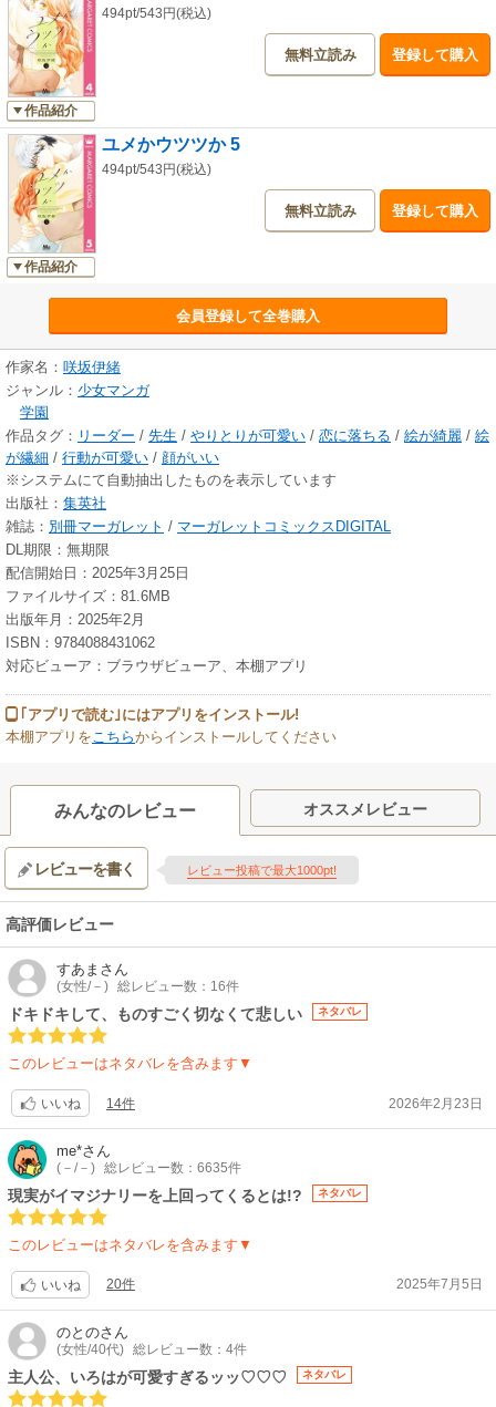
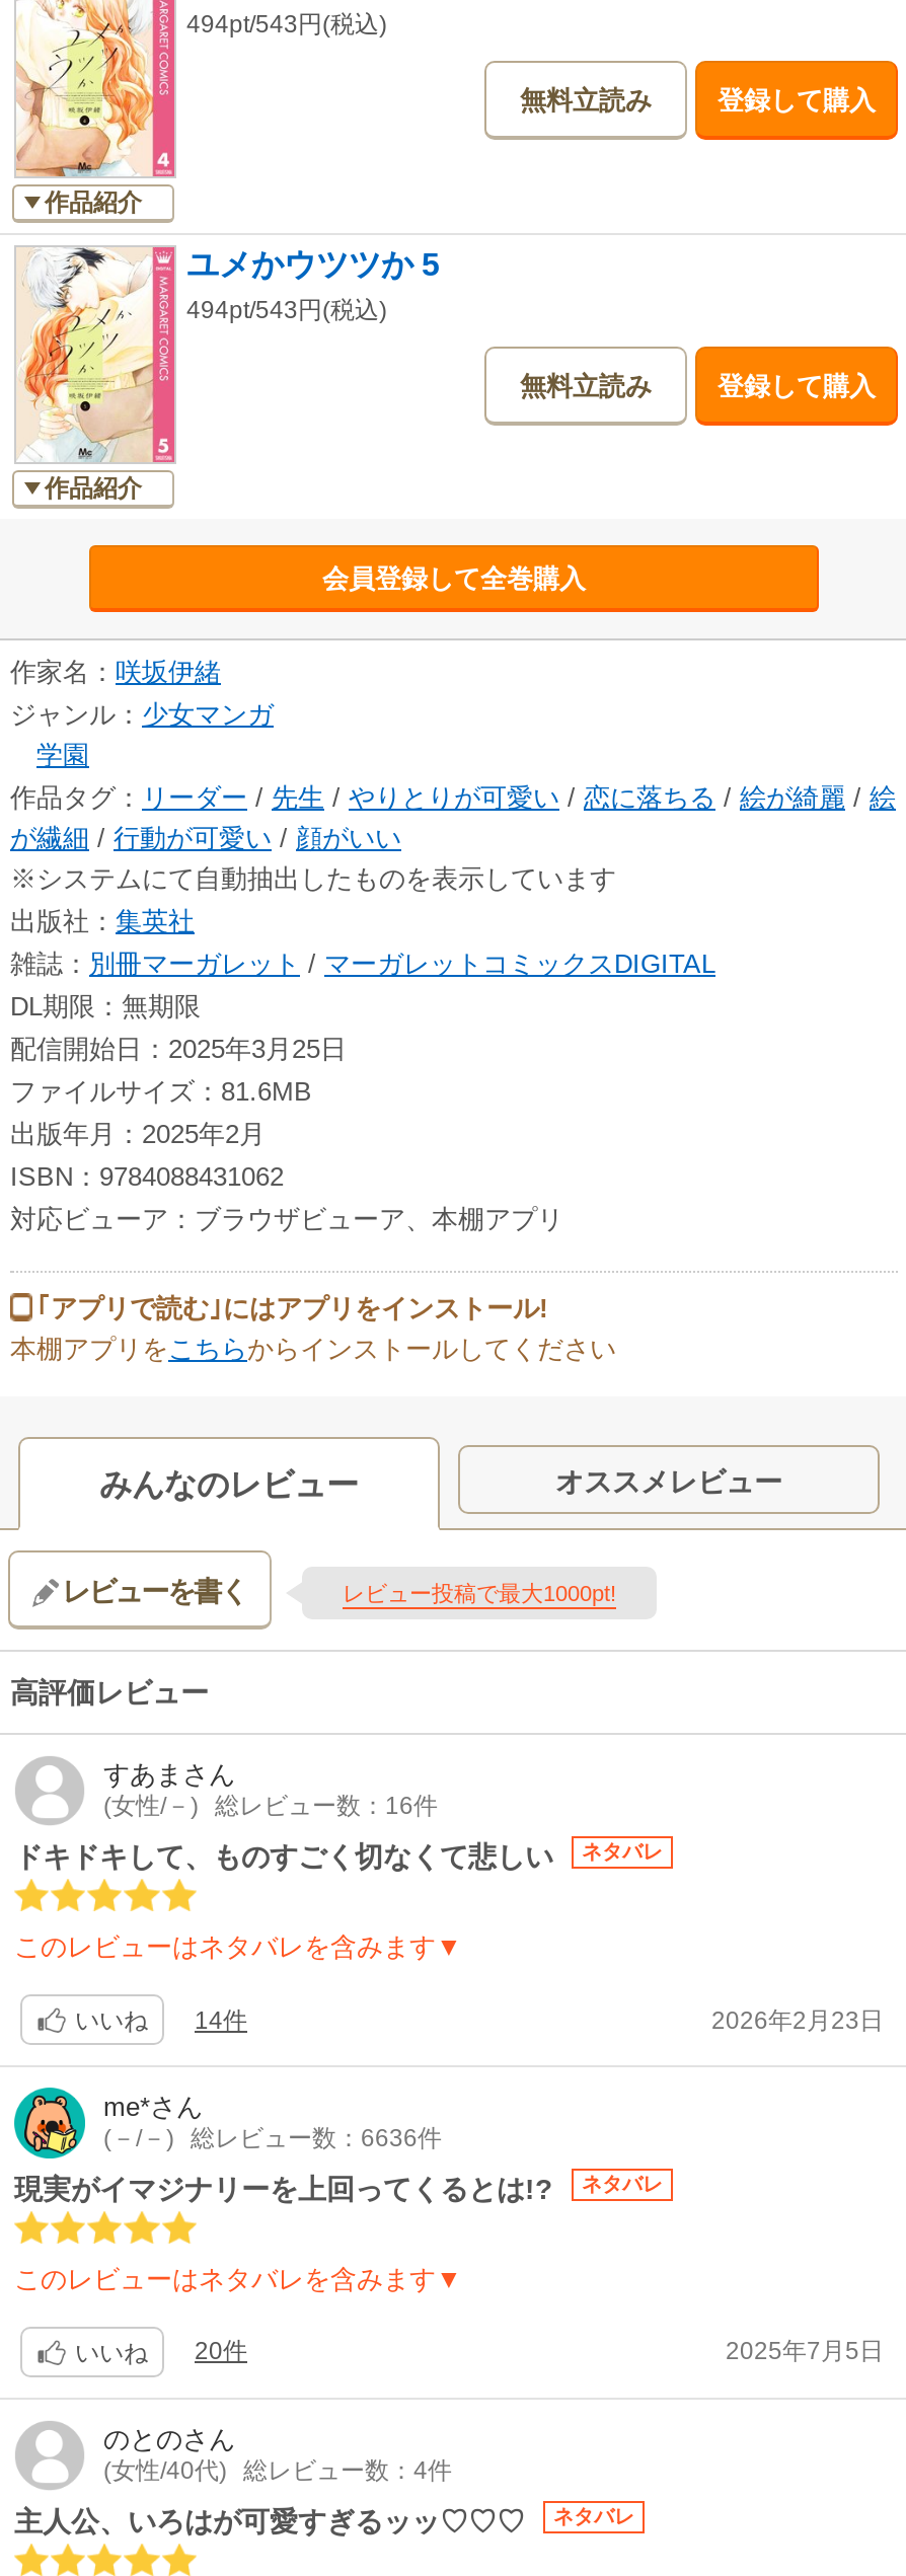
[56,1160,241,1176] (－/－) 総レビュー数：6635件 -> [103,2124,442,2152] (－/－) 総レビュー数：6636件

